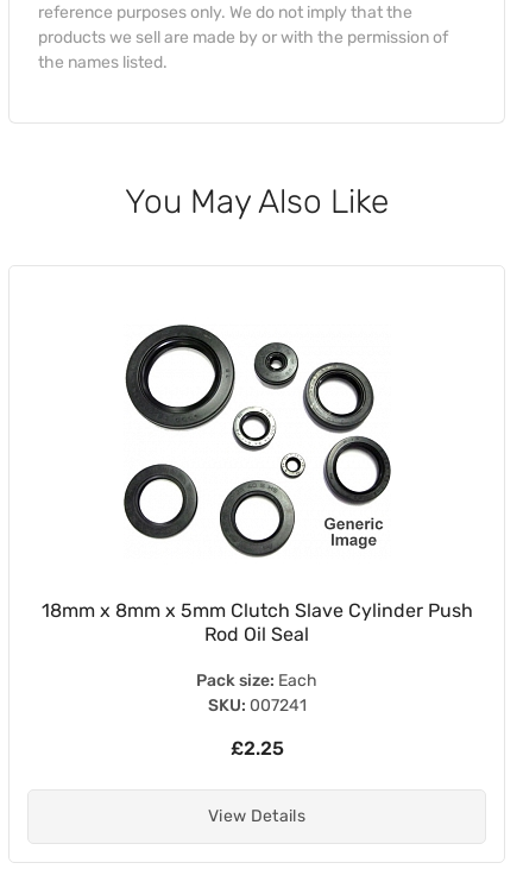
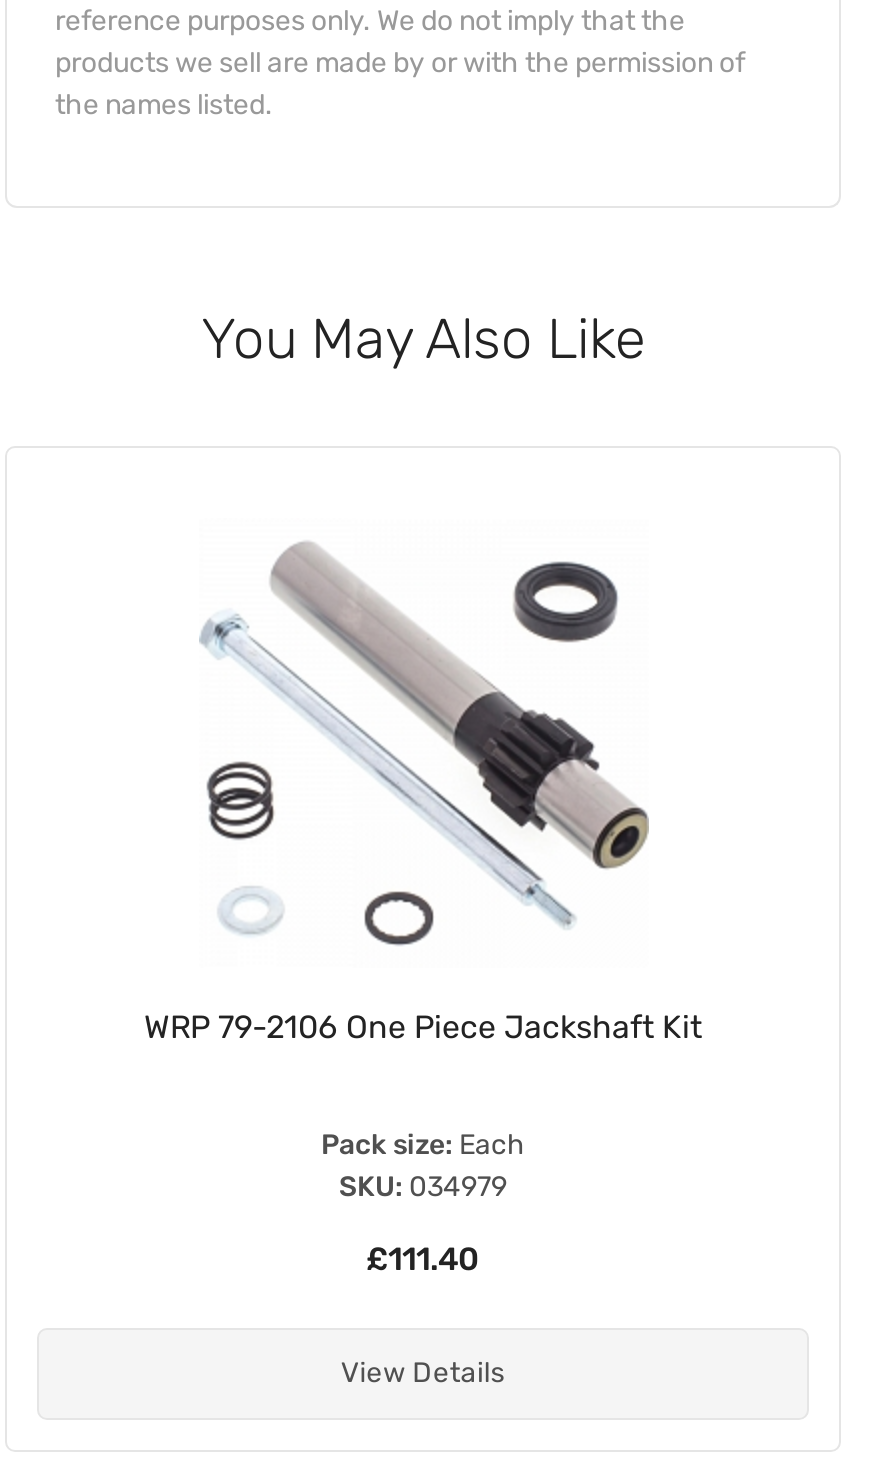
[41,325,472,645] [image] | 18mm x 8mm x 5mm Clutch Slave Cylinder Push | Rod Oil Seal -> [144,546,702,1045] [image] | WRP 79-2106 One Piece Jackshaft Kit
[207,695,306,715] SKU: 007241 -> [339,1169,507,1203] SKU: 034979
[230,737,283,759] £2.25 -> [366,1239,480,1277] £111.40

